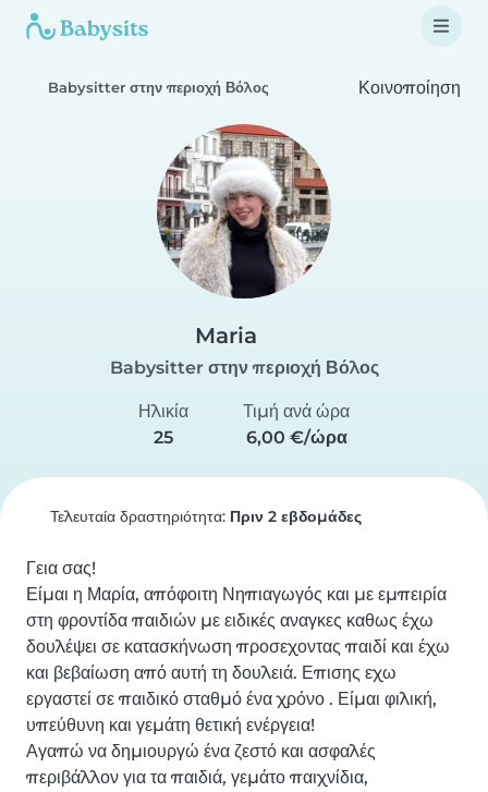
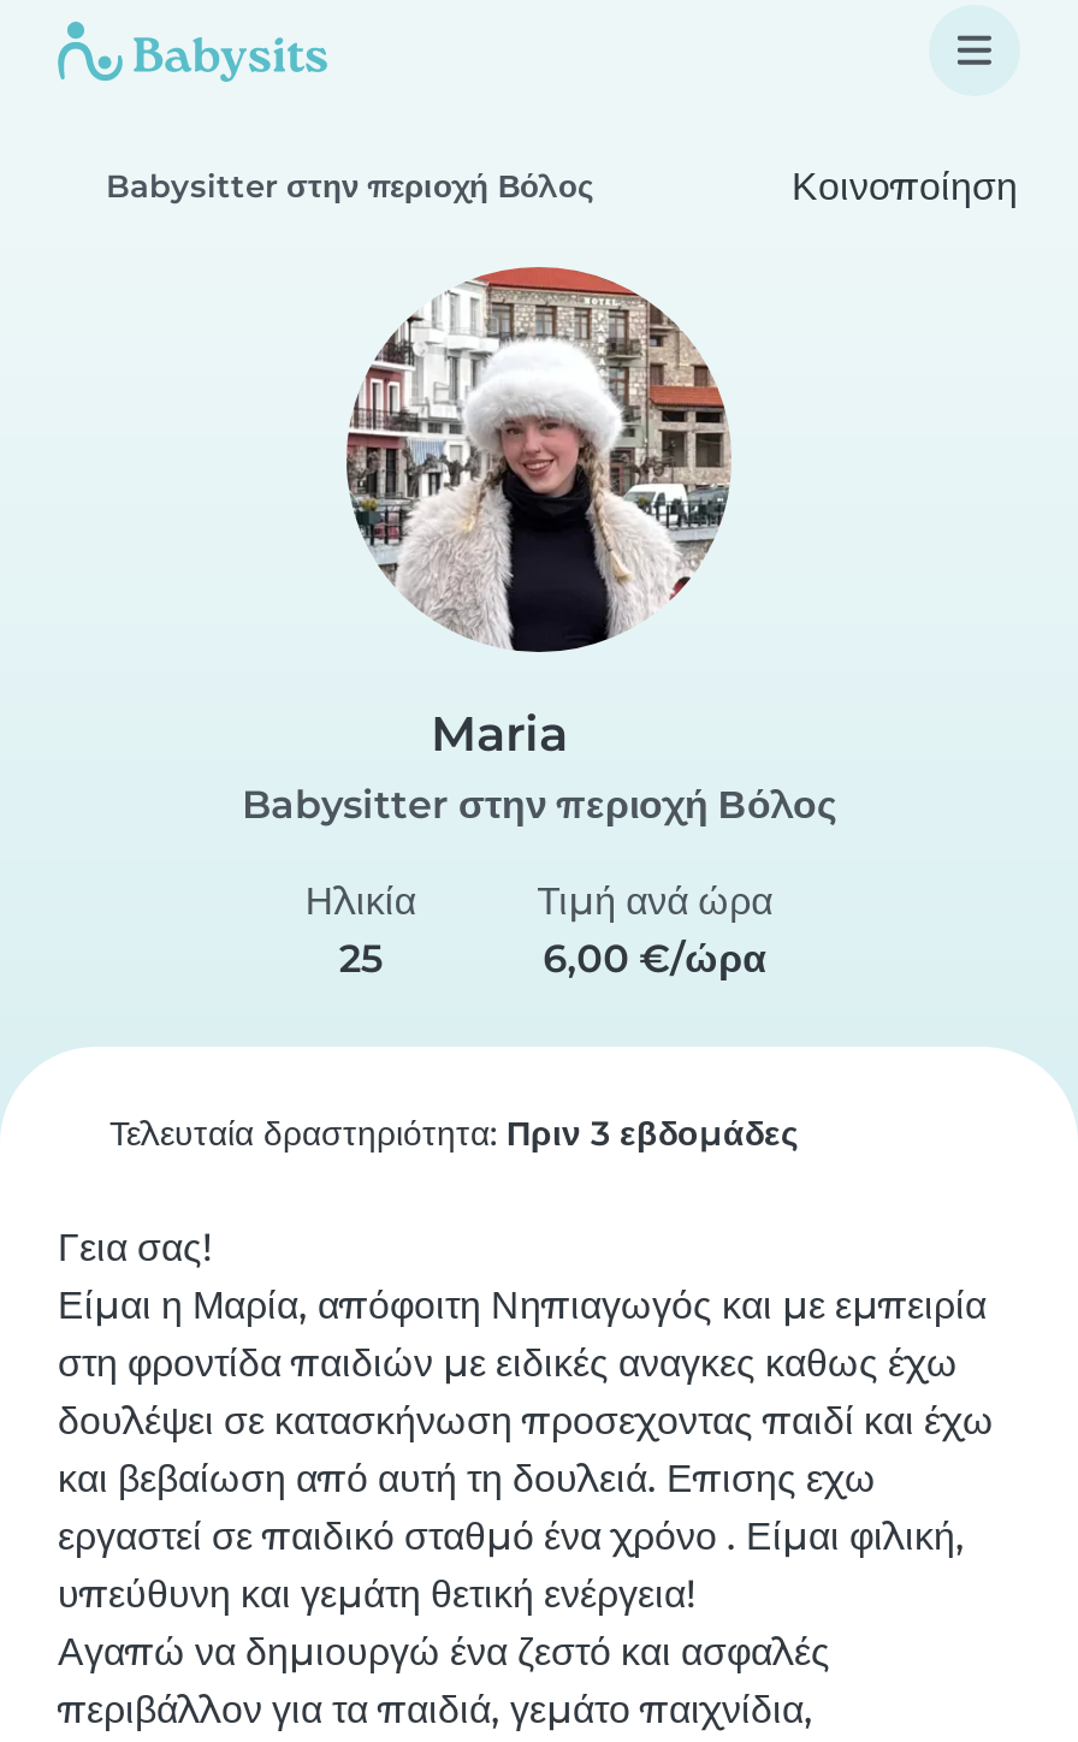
[45,507,361,526] Τελευταία δραστηριότητα: Πριν 2 εβδομάδες -> [100,1112,798,1155] Τελευταία δραστηριότητα: Πριν 3 εβδομάδες

